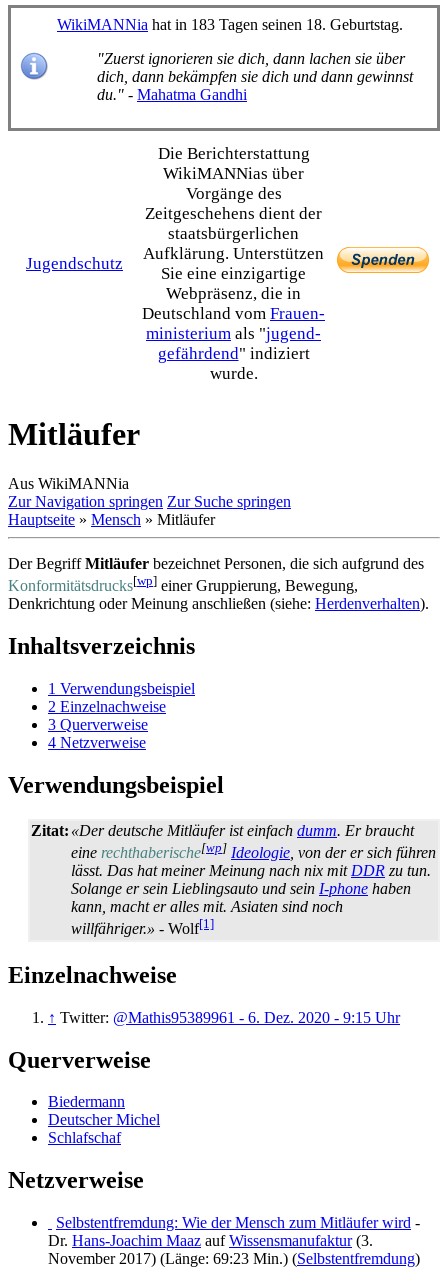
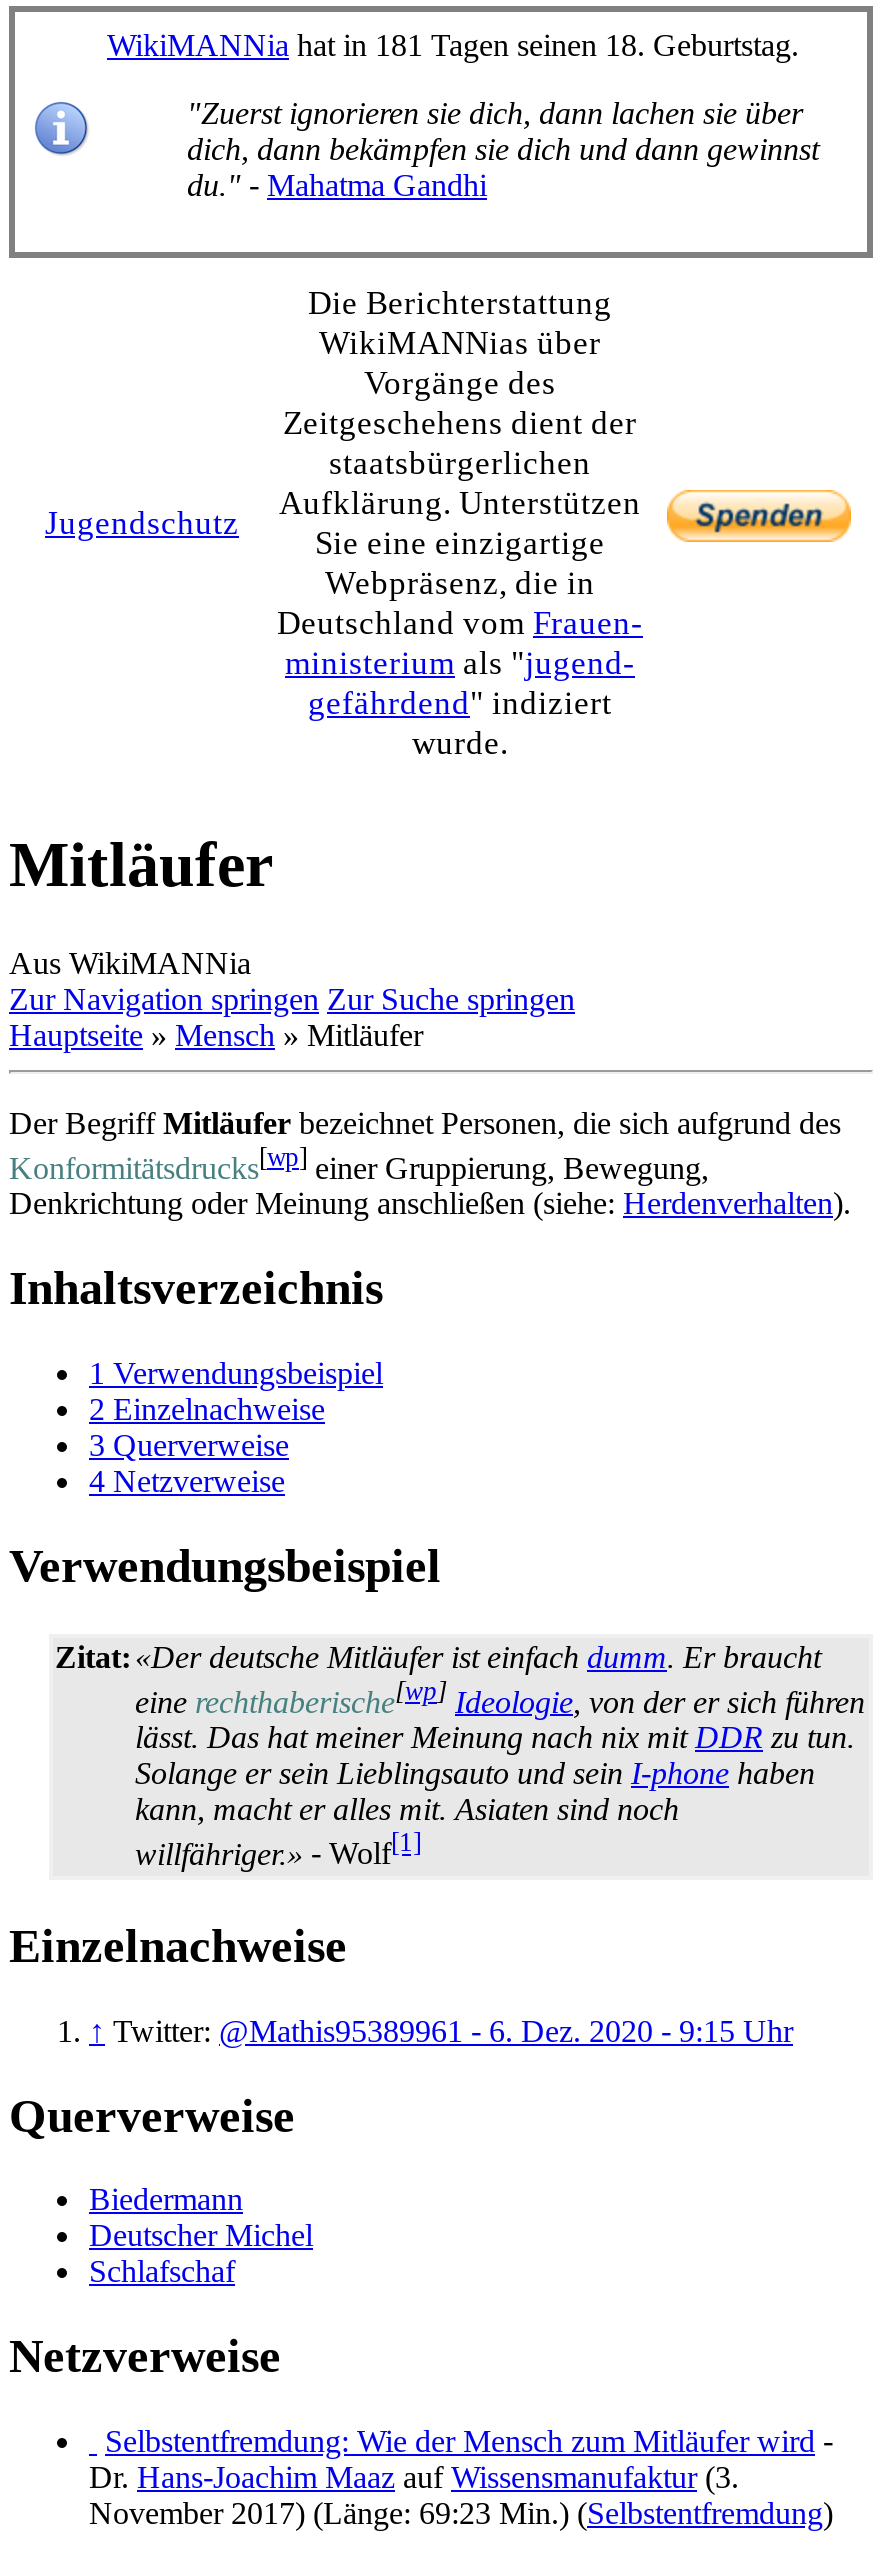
[57,16,403,33] WikiMANNia hat in 183 Tagen seinen 18. Geburtstag. -> [107,28,799,62] WikiMANNia hat in 181 Tagen seinen 18. Geburtstag.

